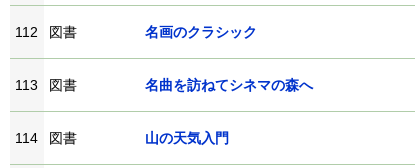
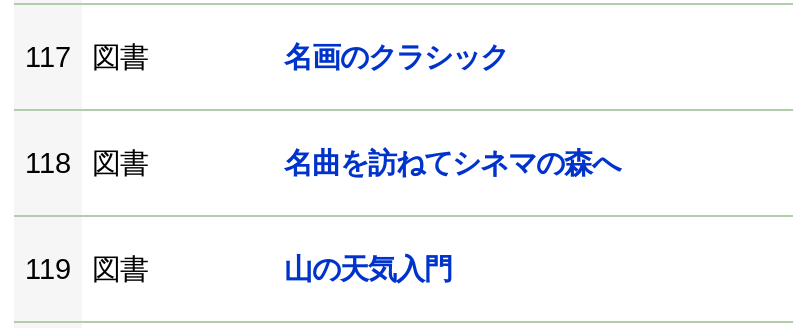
[15,24,77,40] 112 図書 -> [25,41,148,73] 117 図書
[15,77,77,93] 113 図書 -> [25,147,148,179] 118 図書
[15,130,77,146] 114 図書 -> [25,253,148,285] 119 図書

